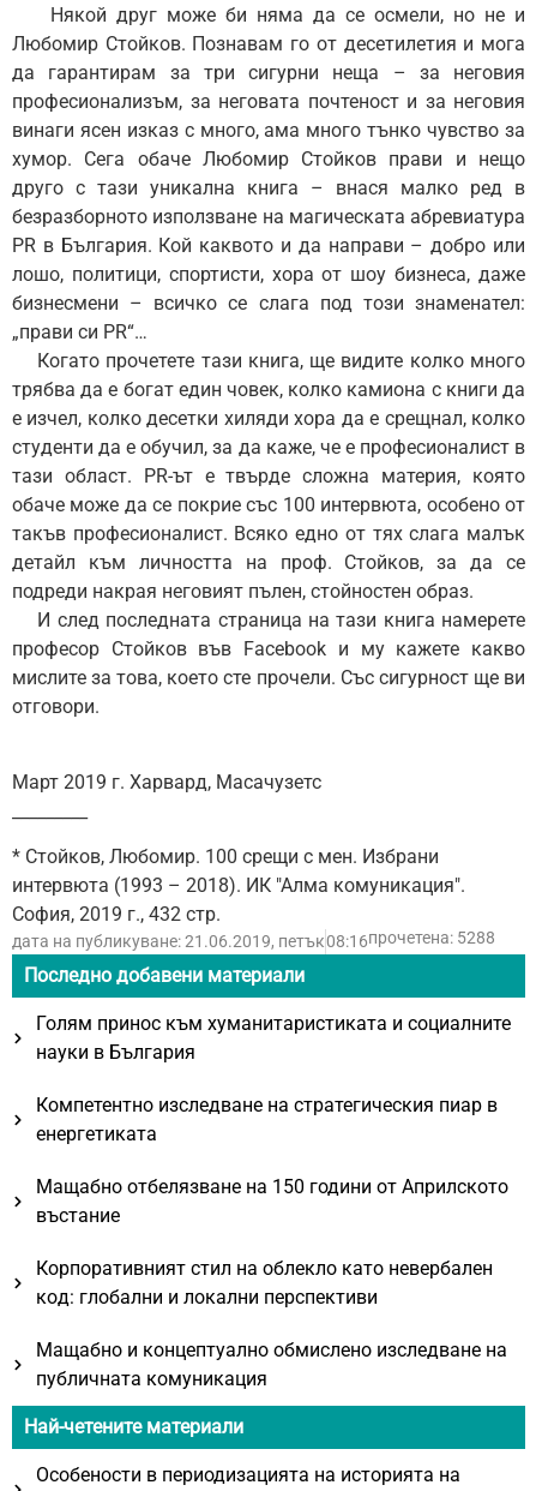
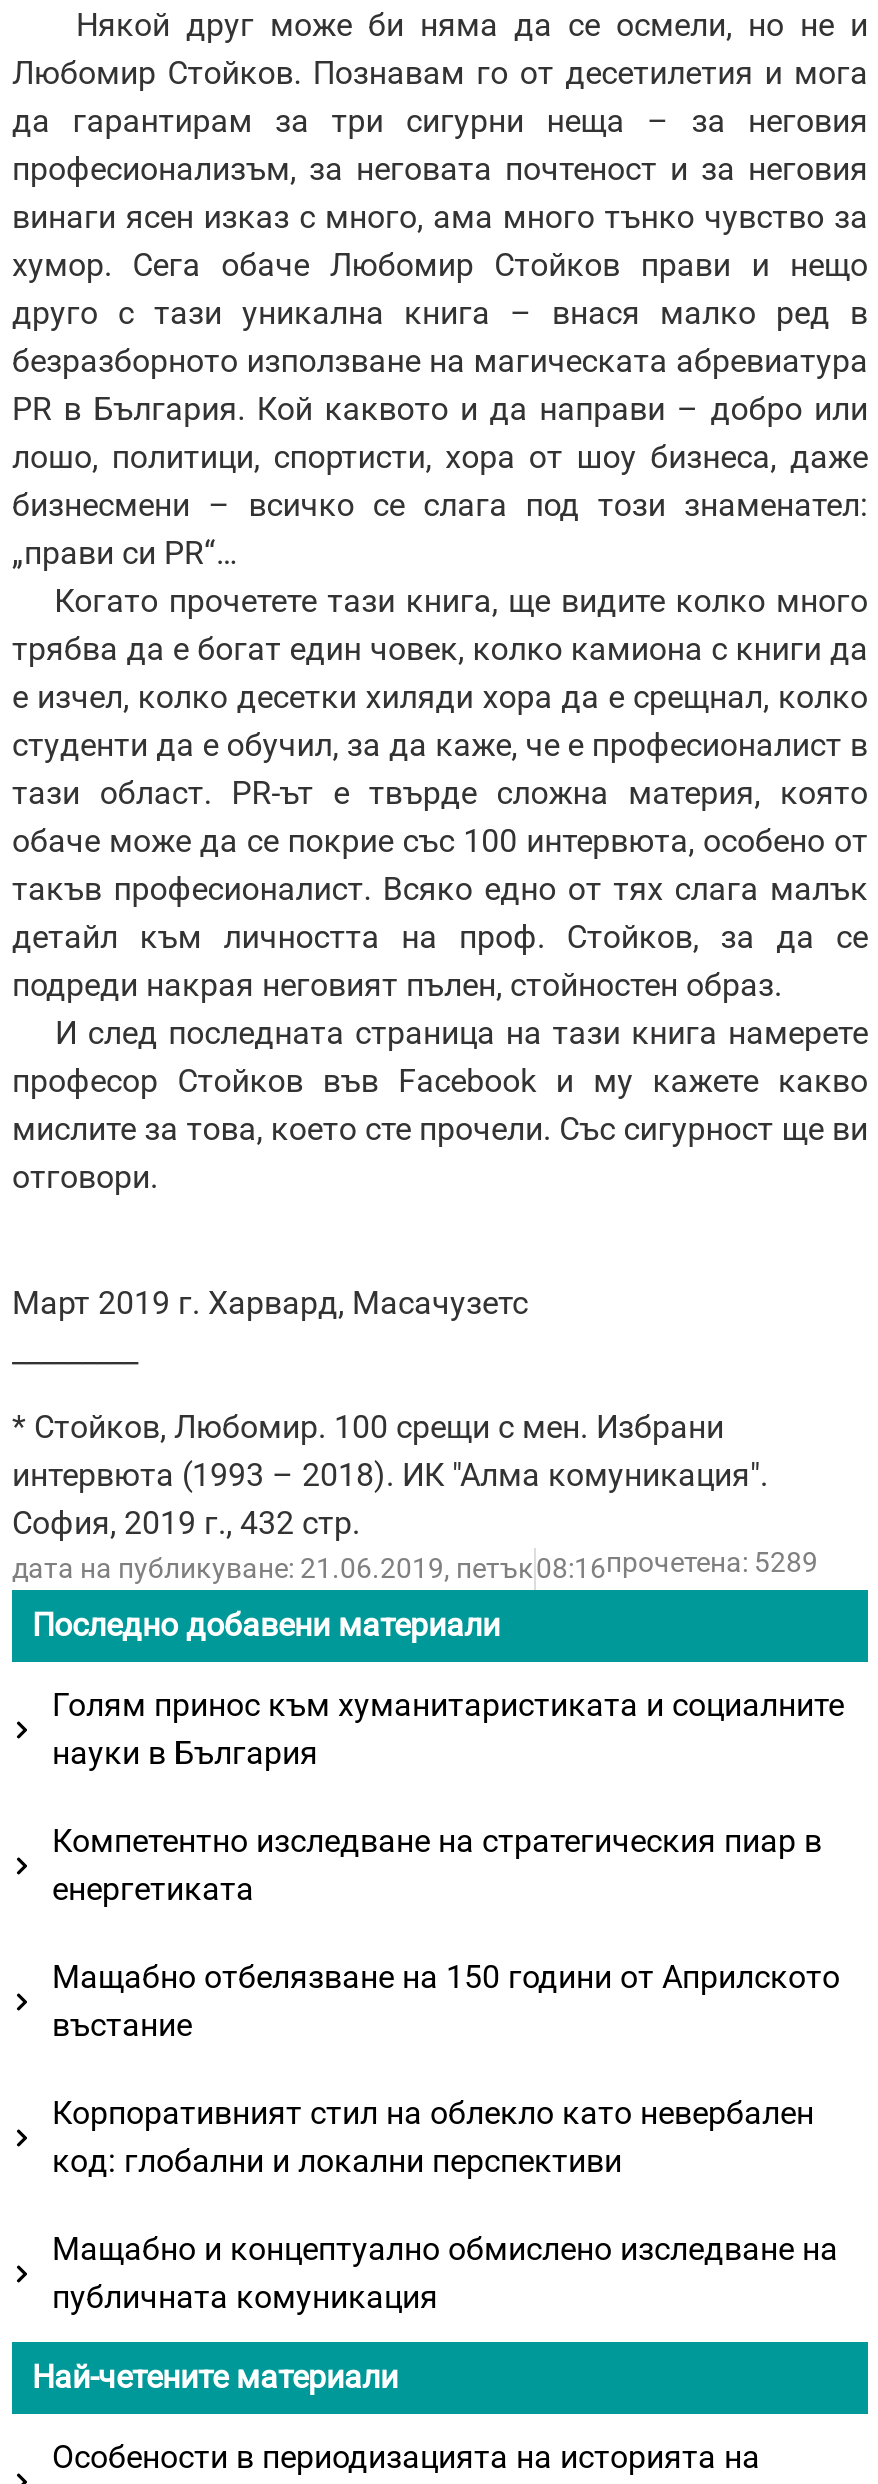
[12,928,495,951] дата на публикуване: 21.06.2019, петък08:16прочетена: 5288 -> [12,1546,818,1584] дата на публикуване: 21.06.2019, петък08:16прочетена: 5289

